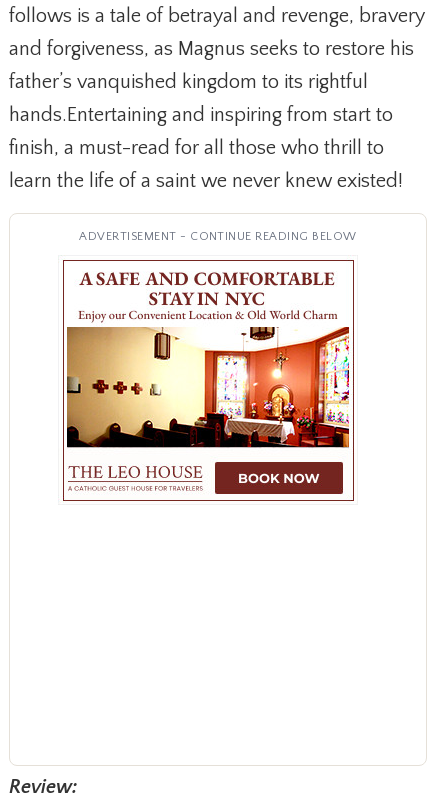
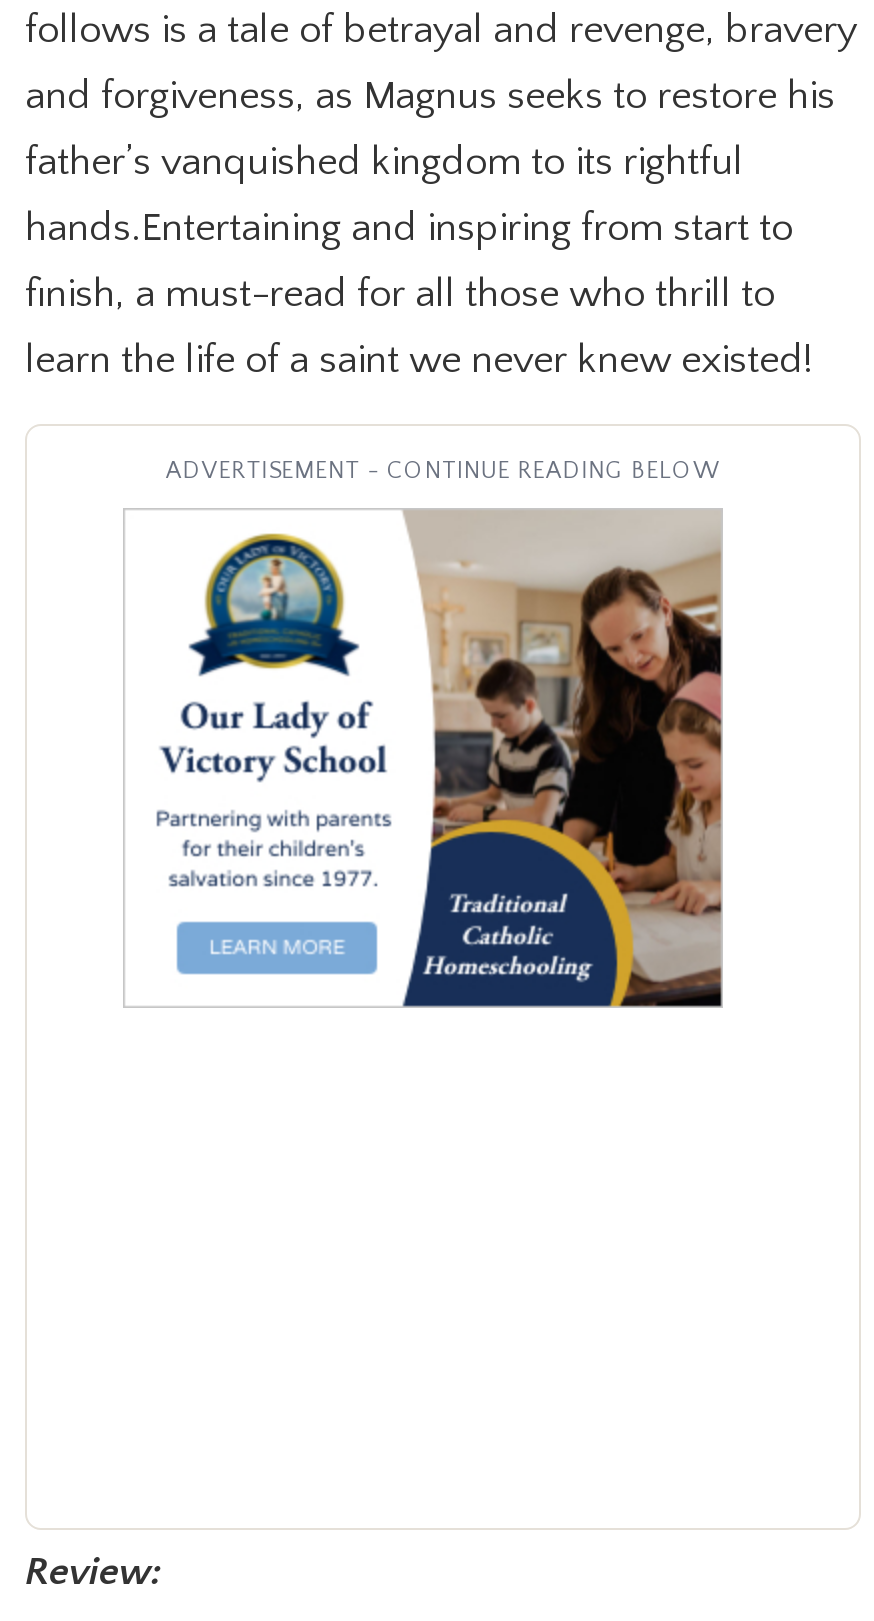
[62,256,357,504] [image] -> [133,508,723,1008] [image]

